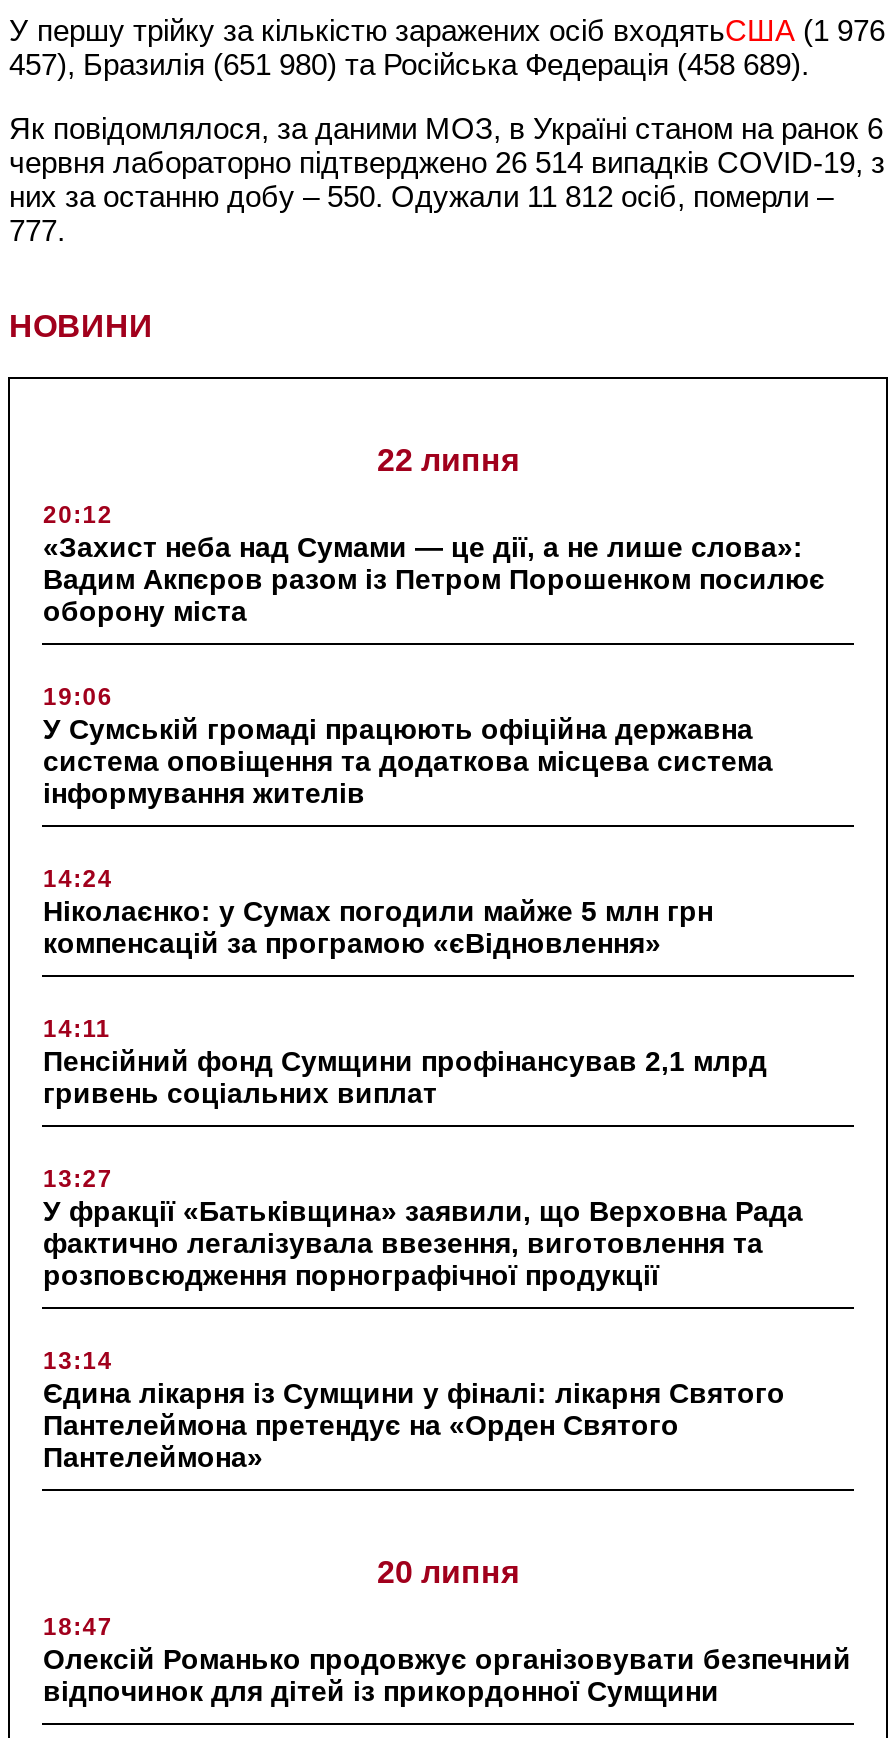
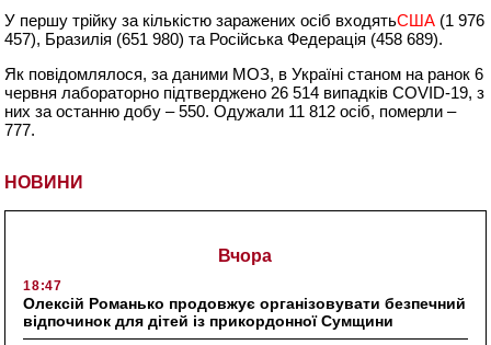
[43,442,825,1588] 22 липня | 20:12 | «Захист неба над Сумами — це дії, а не лише слова»: | Вадим Акпєров разом із Петром Порошенком посилює | оборону міста | 19:06 | У Сумській громаді працюють офіційна державна | система оповіщення та додаткова місцева система | інформування жителів | 14:24 | Ніколаєнко: у Сумах погодили майже 5 млн грн | компенсацій за програмою «єВідновлення» | 14:11 | Пенсійний фонд Сумщини профінансував 2,1 млрд | гривень соціальних виплат | 13:27 | У фракції «Батьківщина» заявили, що Верховна Рада | фактично легалізувала ввезення, виготовлення та | розповсюдження порнографічної продукції | 13:14 | Єдина лікарня із Сумщини у фіналі: лікарня Святого | Пантелеймона претендує на «Орден Святого | Пантелеймона» | 20 липня -> [219,246,272,265] Вчора

